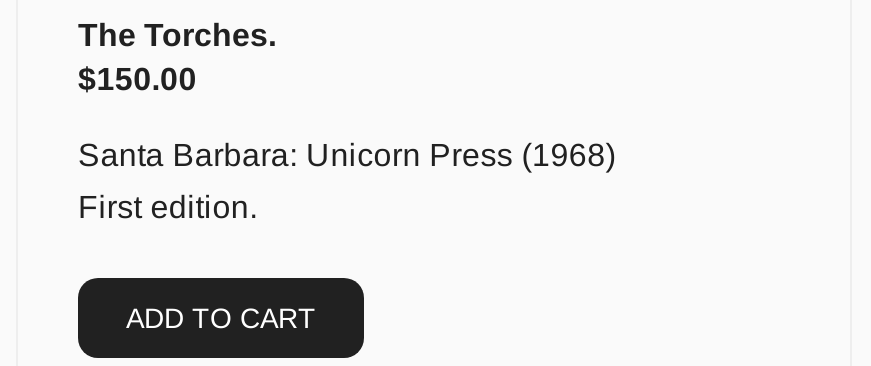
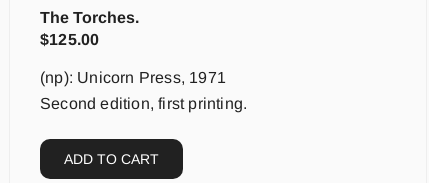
[78,62,197,96] $150.00 -> [40,31,99,48] $125.00
[78,138,616,172] Santa Barbara: Unicorn Press (1968) -> [40,69,226,86] (np): Unicorn Press, 1971
[78,190,258,224] First edition. -> [40,95,247,112] Second edition, first printing.

